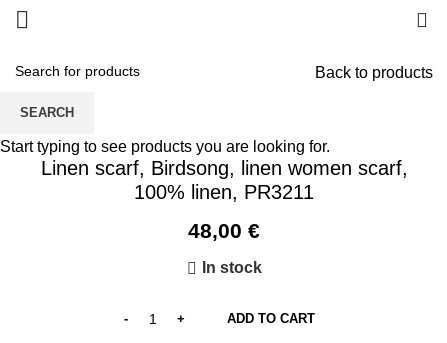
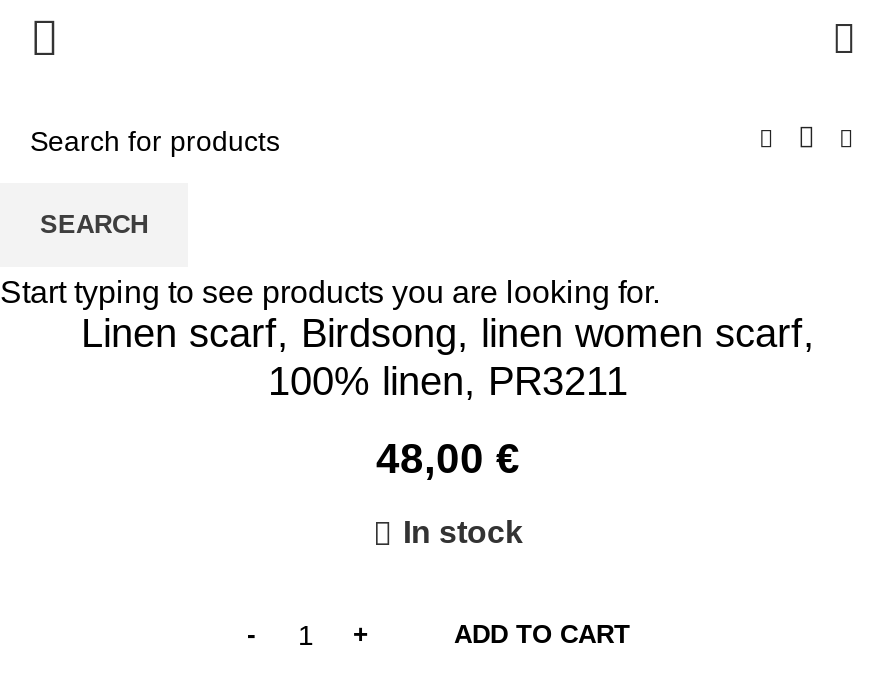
[315,64,433,81] Back to products -> none

